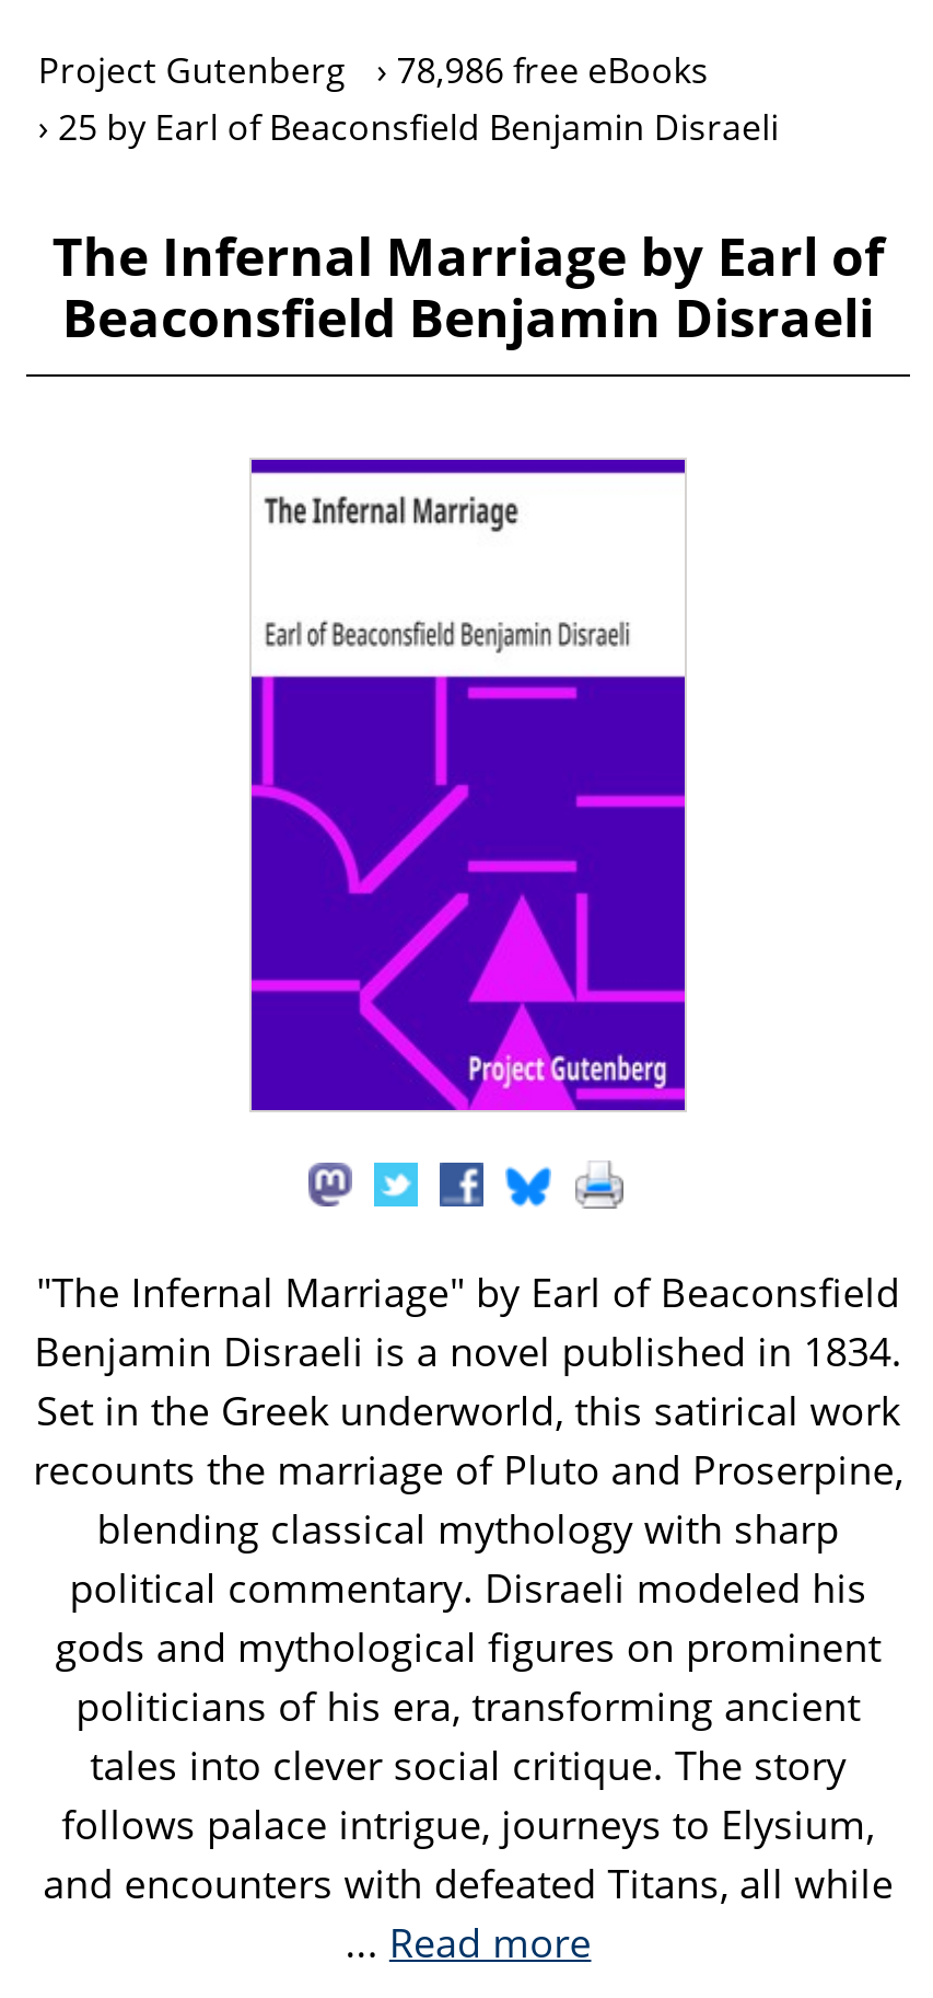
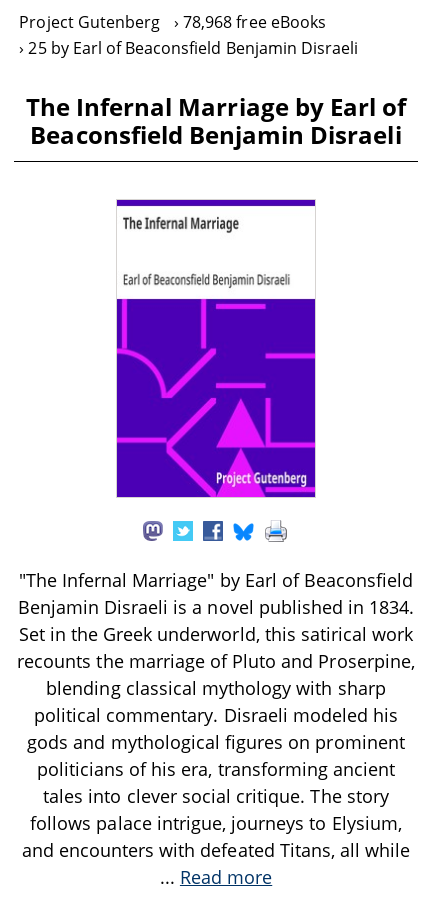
[38,46,709,94] Project Gutenberg 78,986 free eBooks -> [19,11,326,33] Project Gutenberg 78,968 free eBooks

